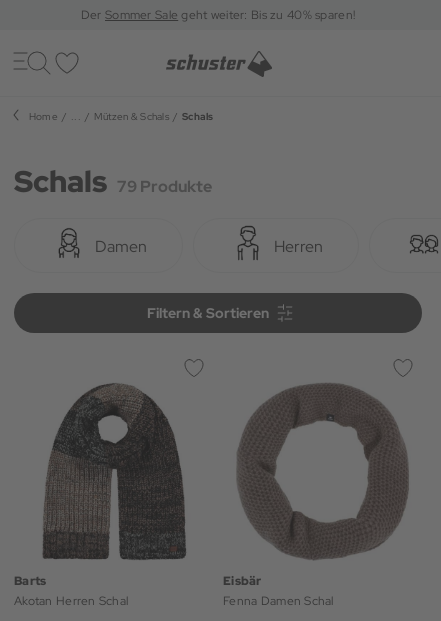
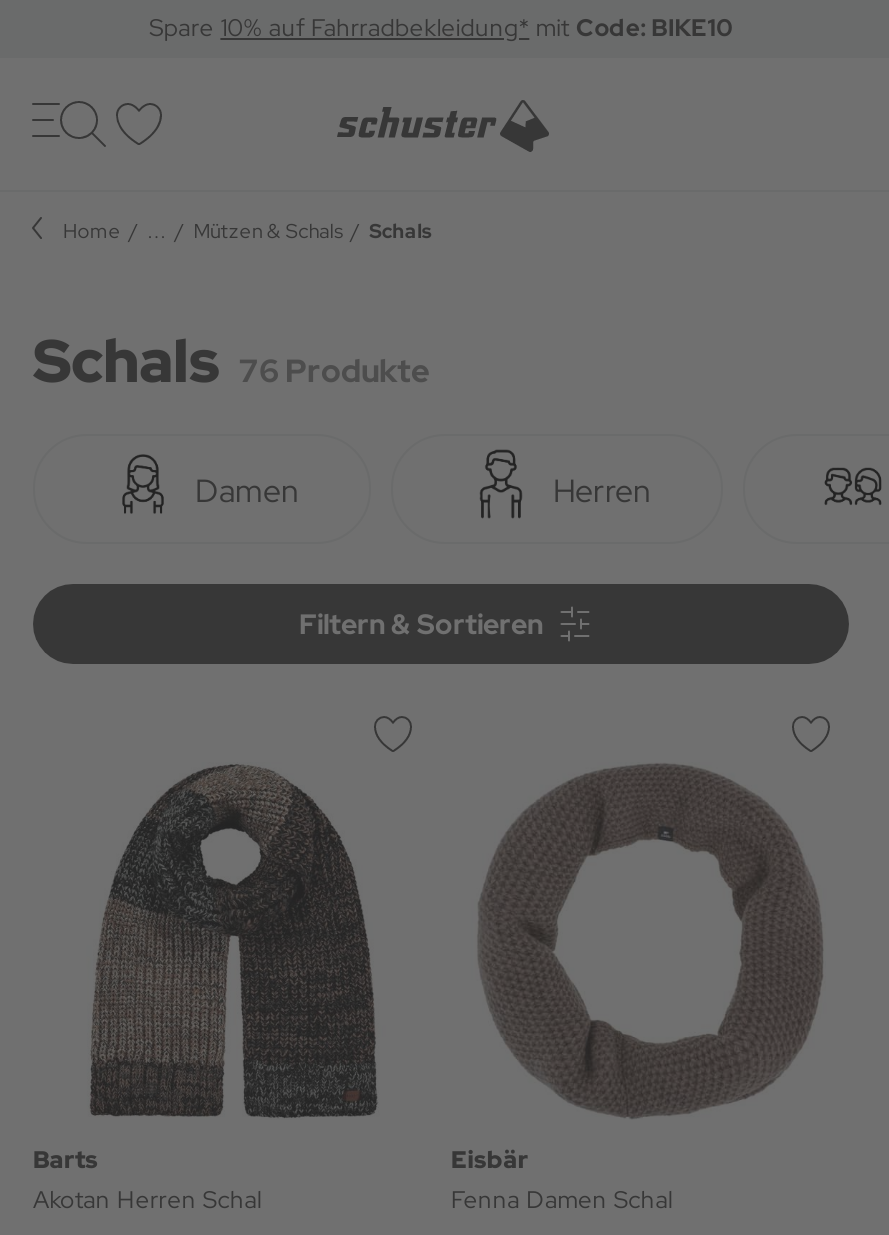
[81,7,355,23] Der Sommer Sale geht weiter: Bis zu 40% sparen! -> [149,12,733,44] Spare 10% auf Fahrradbekleidung* mit Code: BIKE10
[14,161,212,201] Schals 79 Produkte -> [33,320,429,400] Schals 76 Produkte

